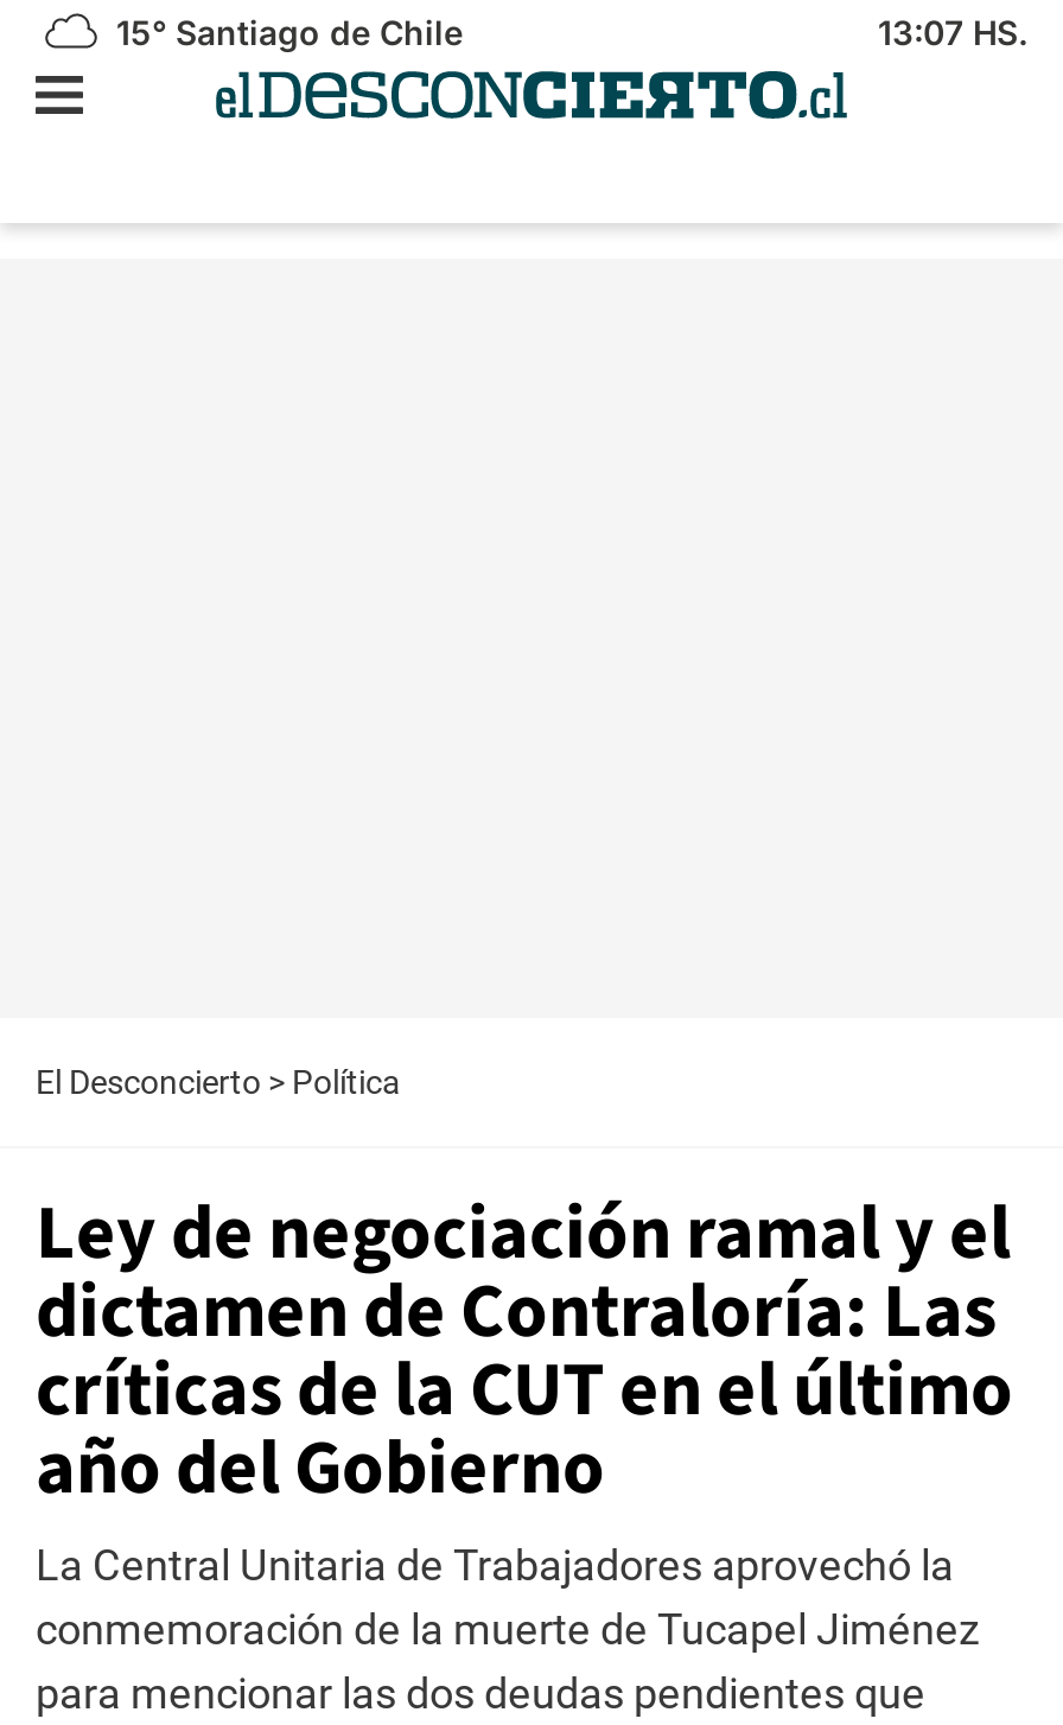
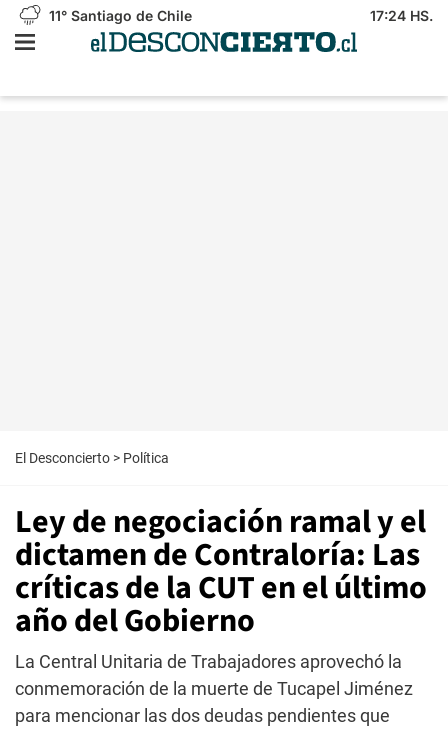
[107,12,463,52] 15° Santiago de Chile -> [45,7,192,24] 11° Santiago de Chile
[878,12,1027,52] 13:07 HS. -> [370,7,433,24] 17:24 HS.

